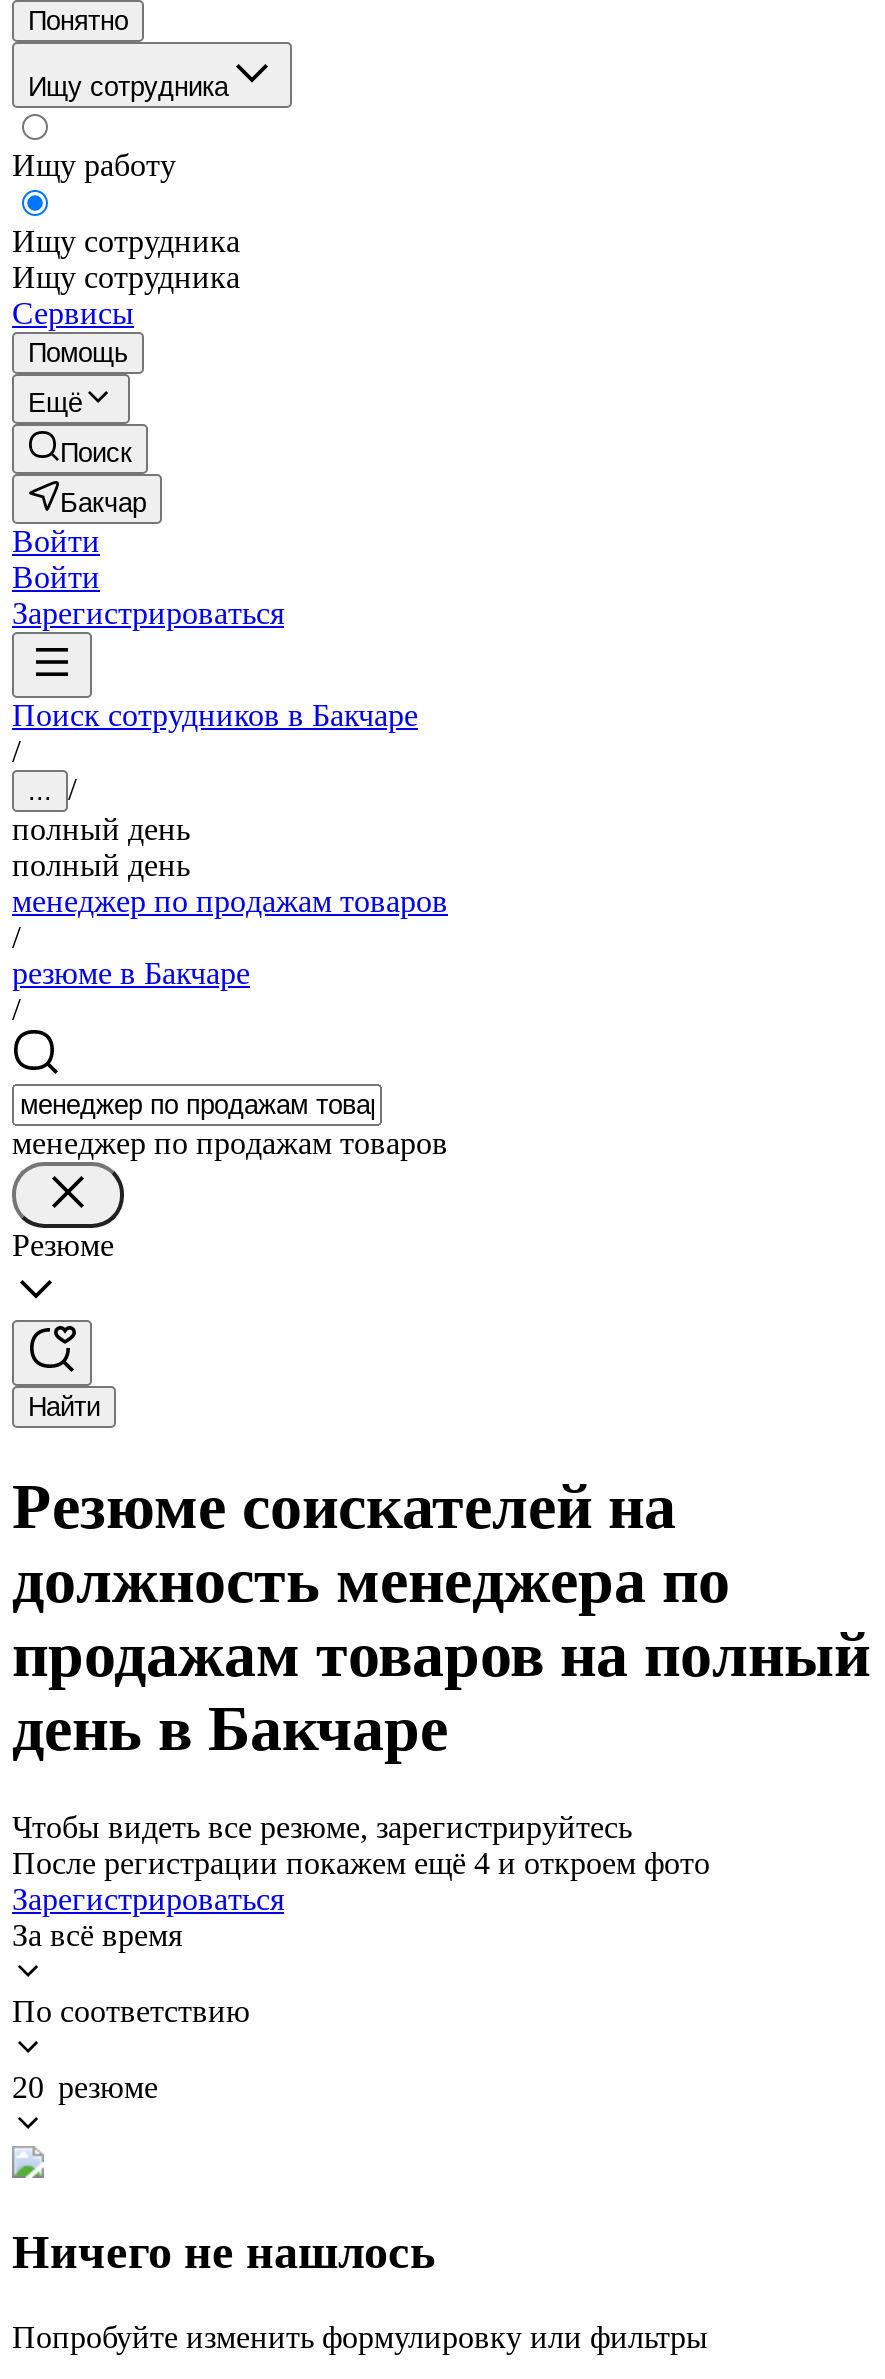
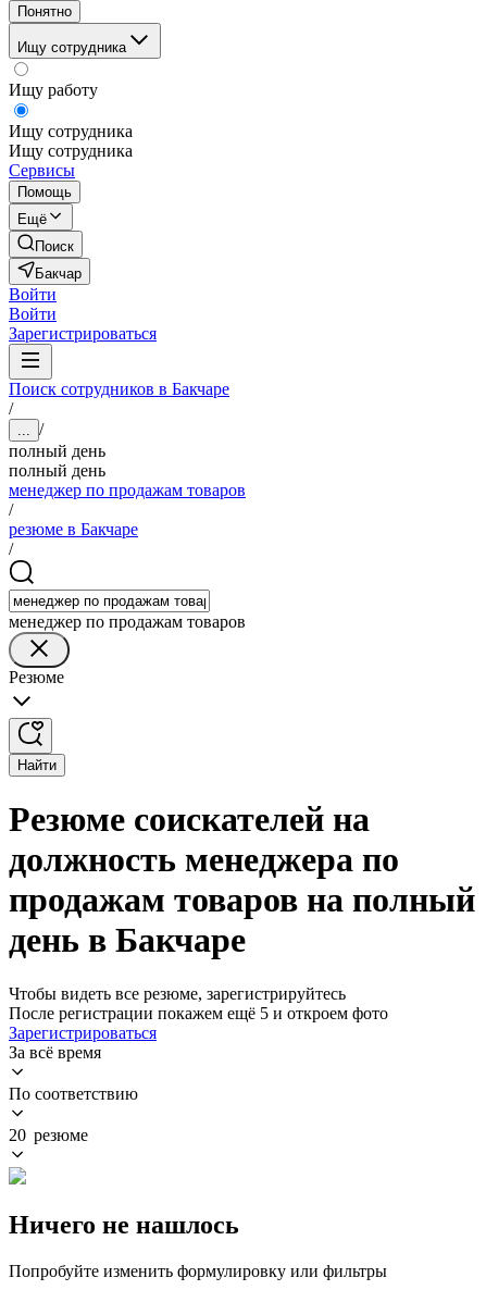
[12,1846,710,1880] После регистрации покажем ещё 4 и откроем фото -> [9,1004,388,1022] После регистрации покажем ещё 5 и откроем фото

